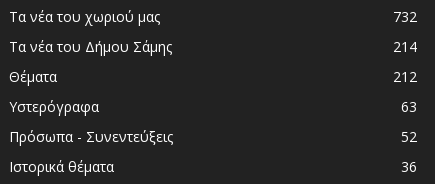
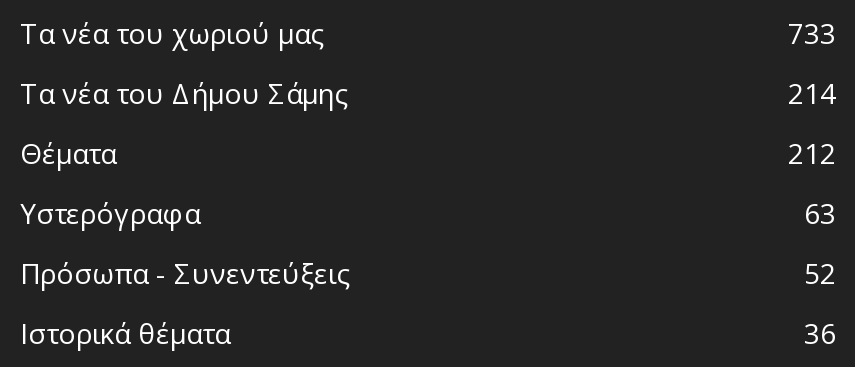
[393,7,417,26] 732 -> [788,13,836,51] 733

